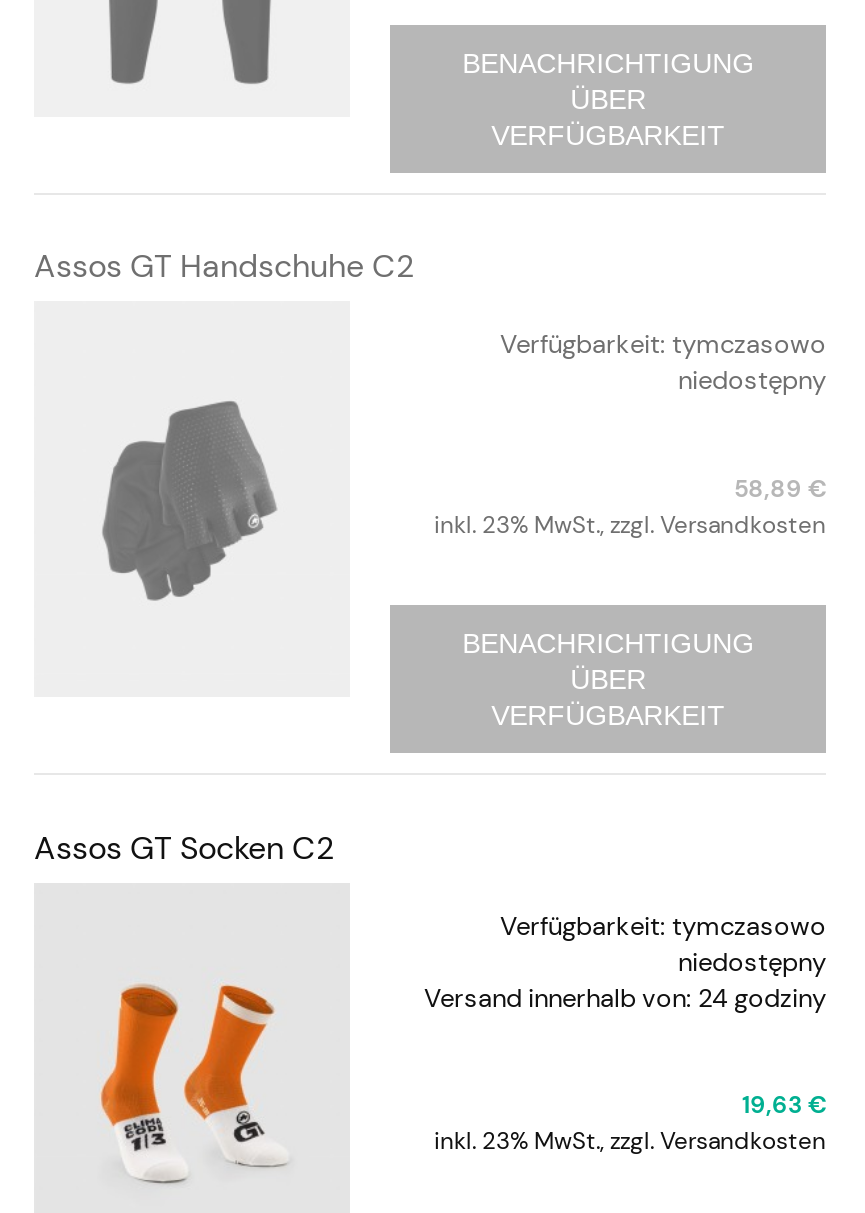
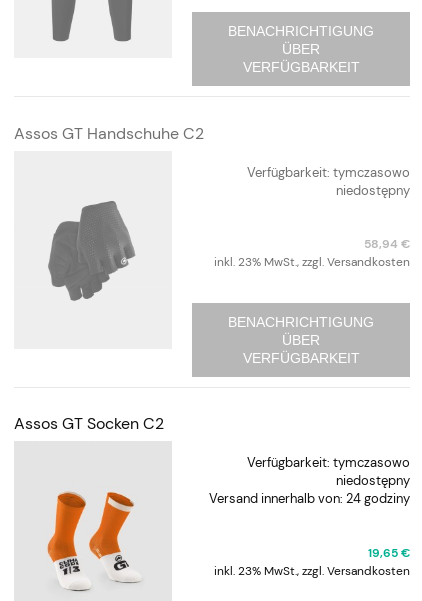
[734,472,826,504] 58,89 € -> [364,236,410,252] 58,94 €
[742,1089,826,1121] 19,63 € -> [368,545,410,561] 19,65 €

